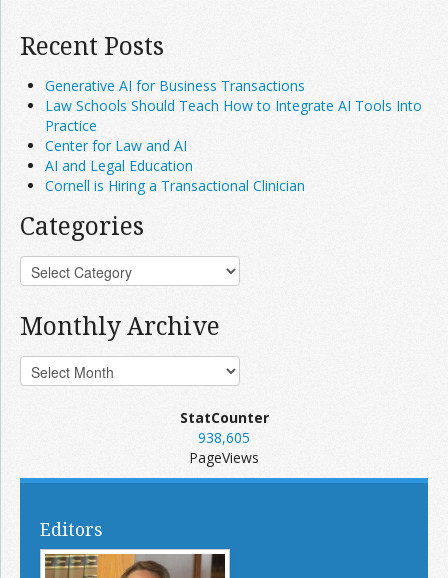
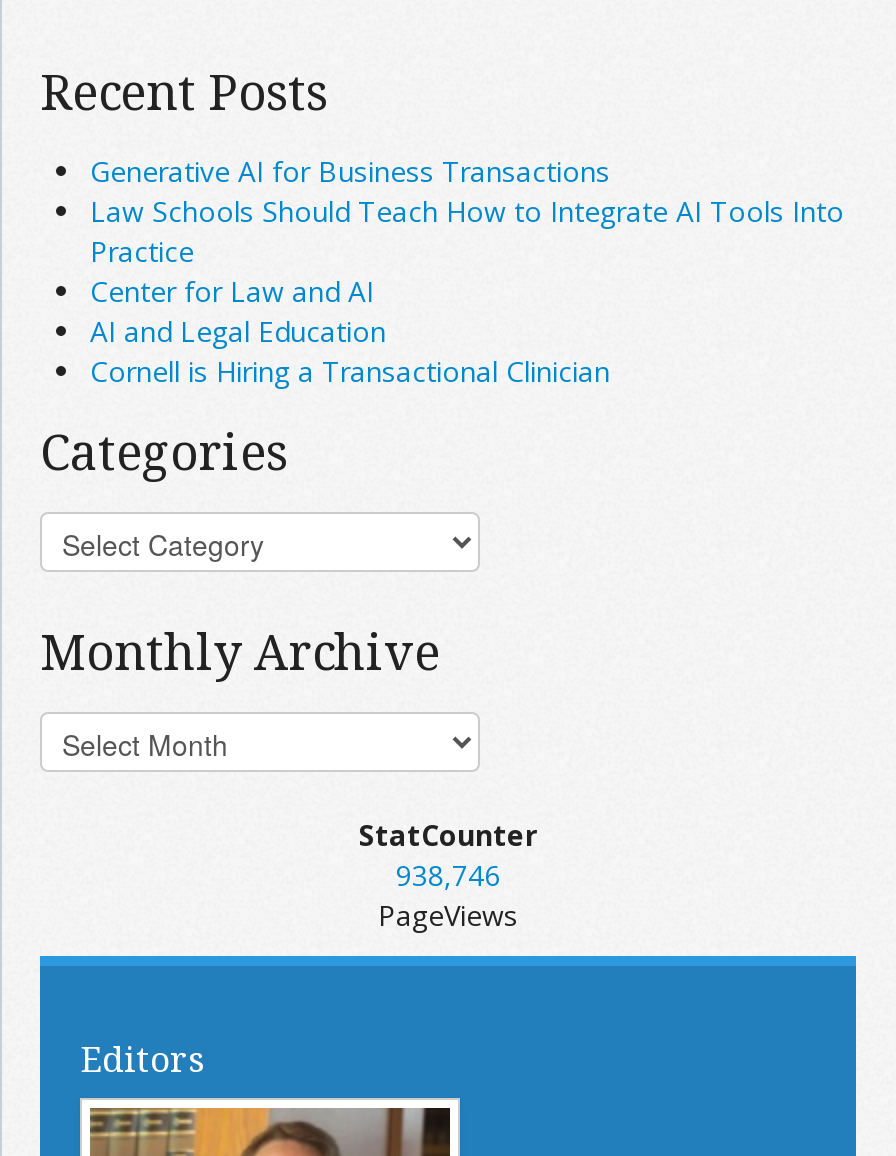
[198,428,250,447] 938,605 -> [396,856,500,894] 938,746

